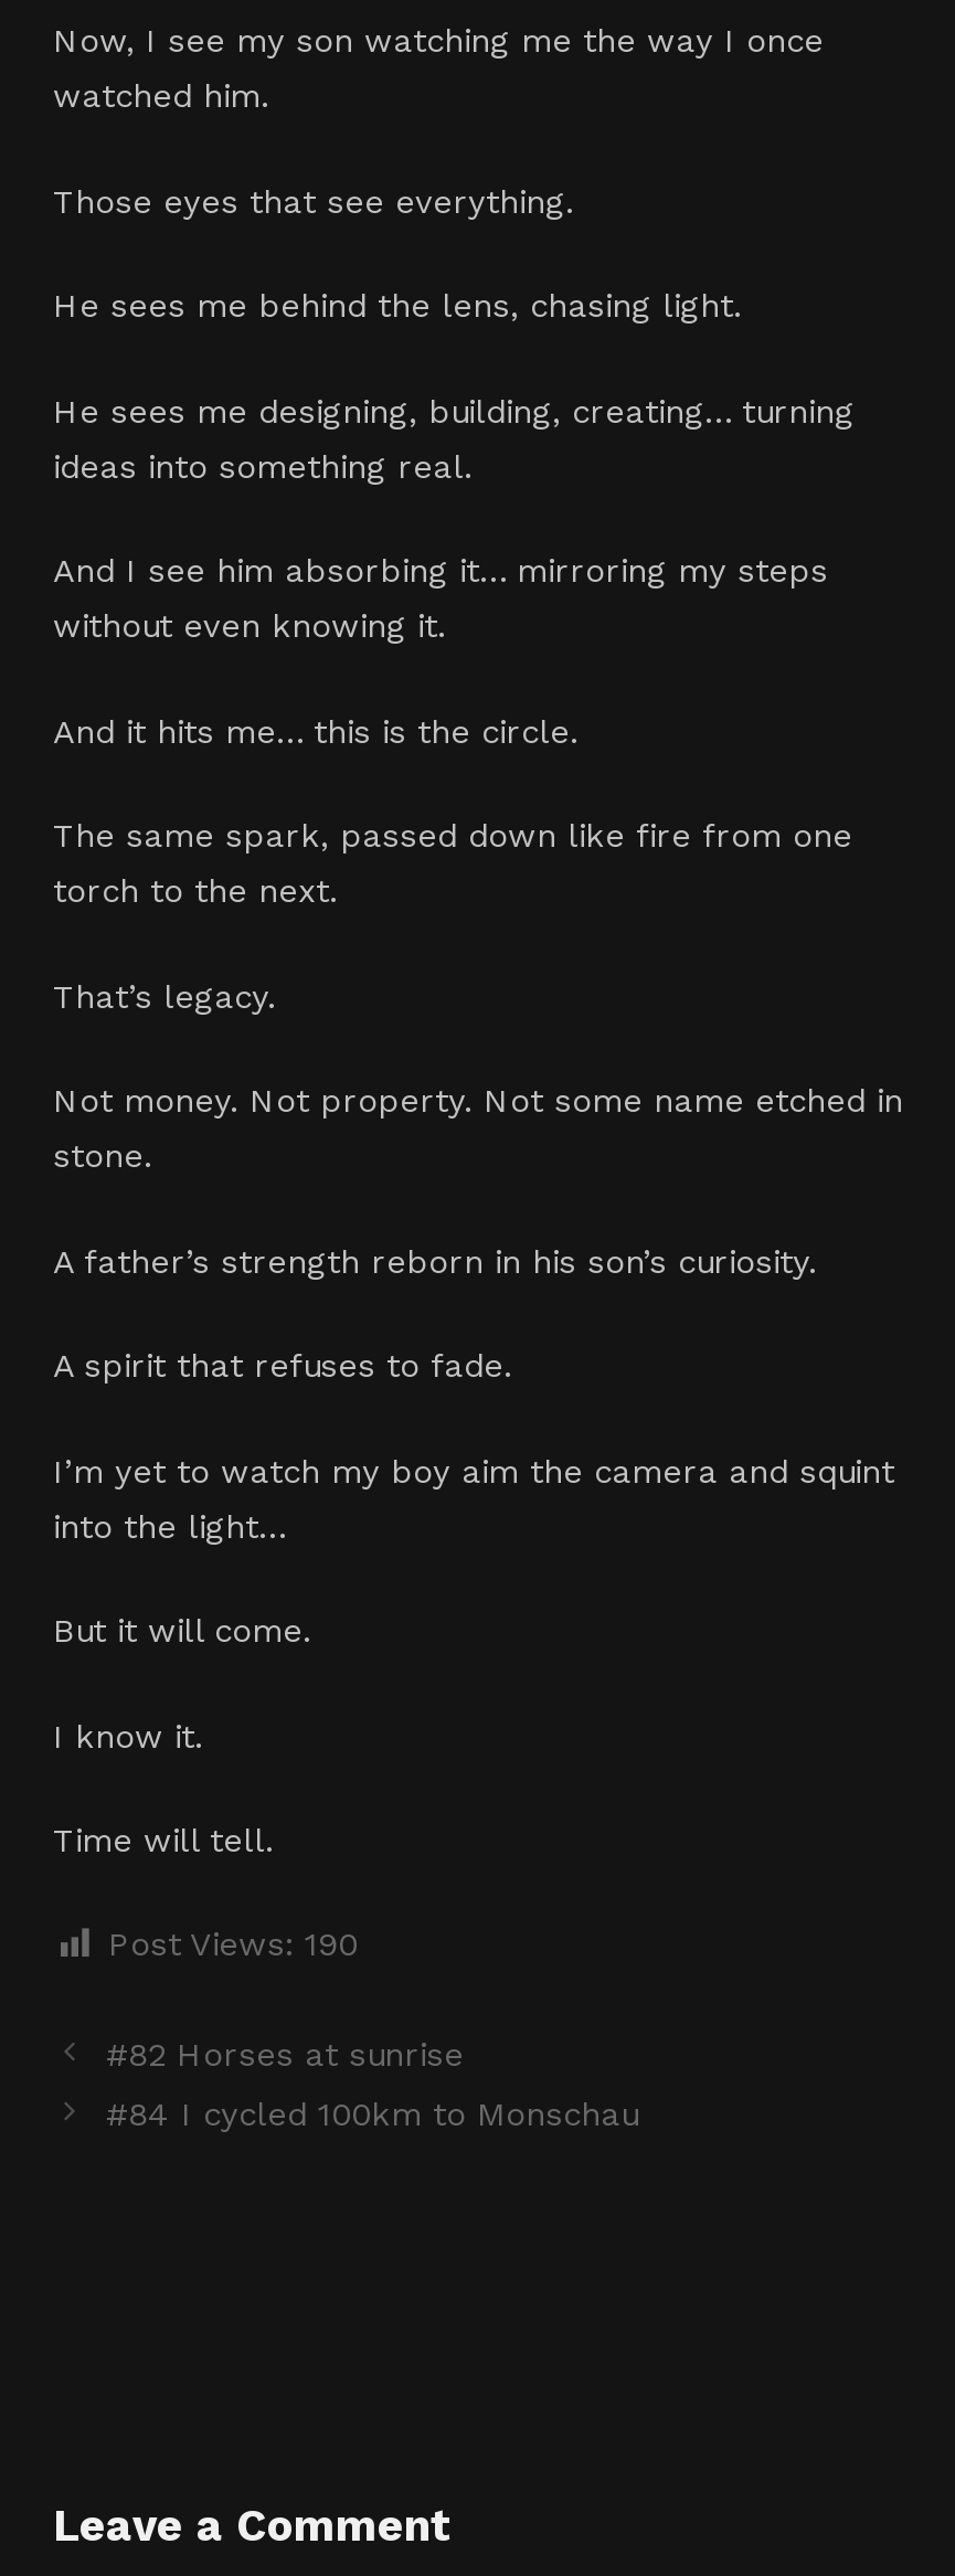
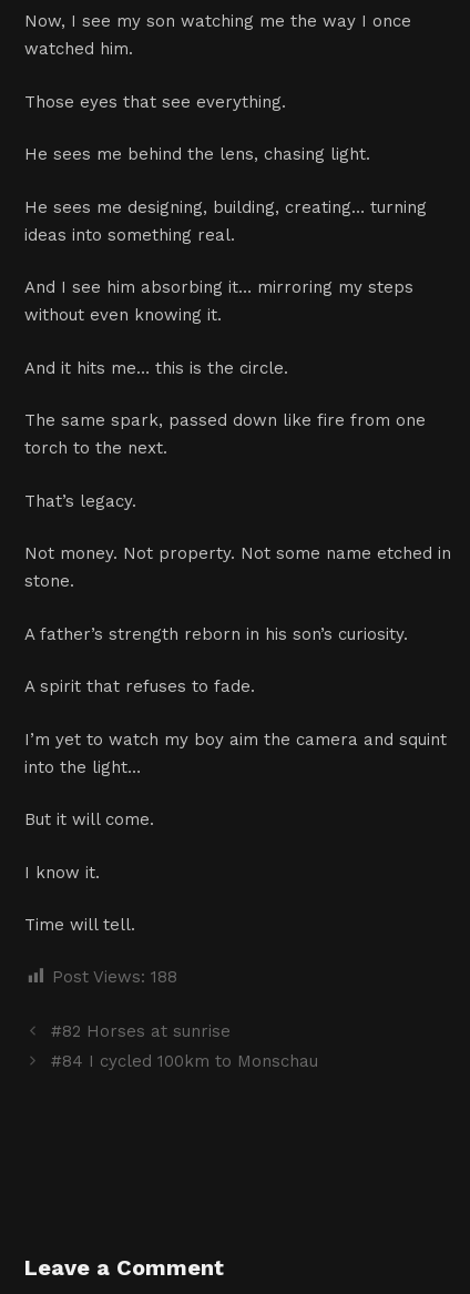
[108,1924,358,1964] Post Views: 190 -> [52,967,177,987] Post Views: 188

